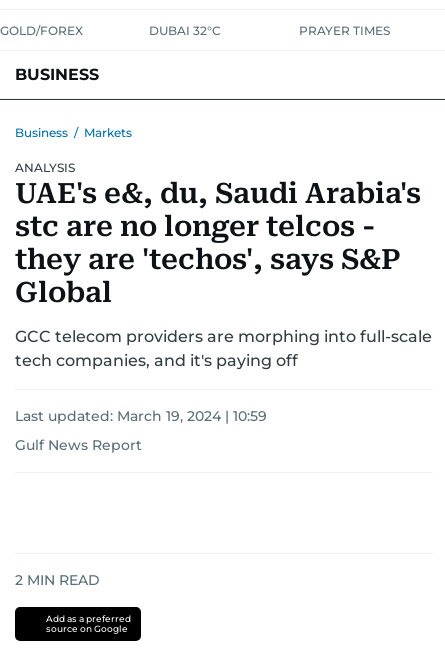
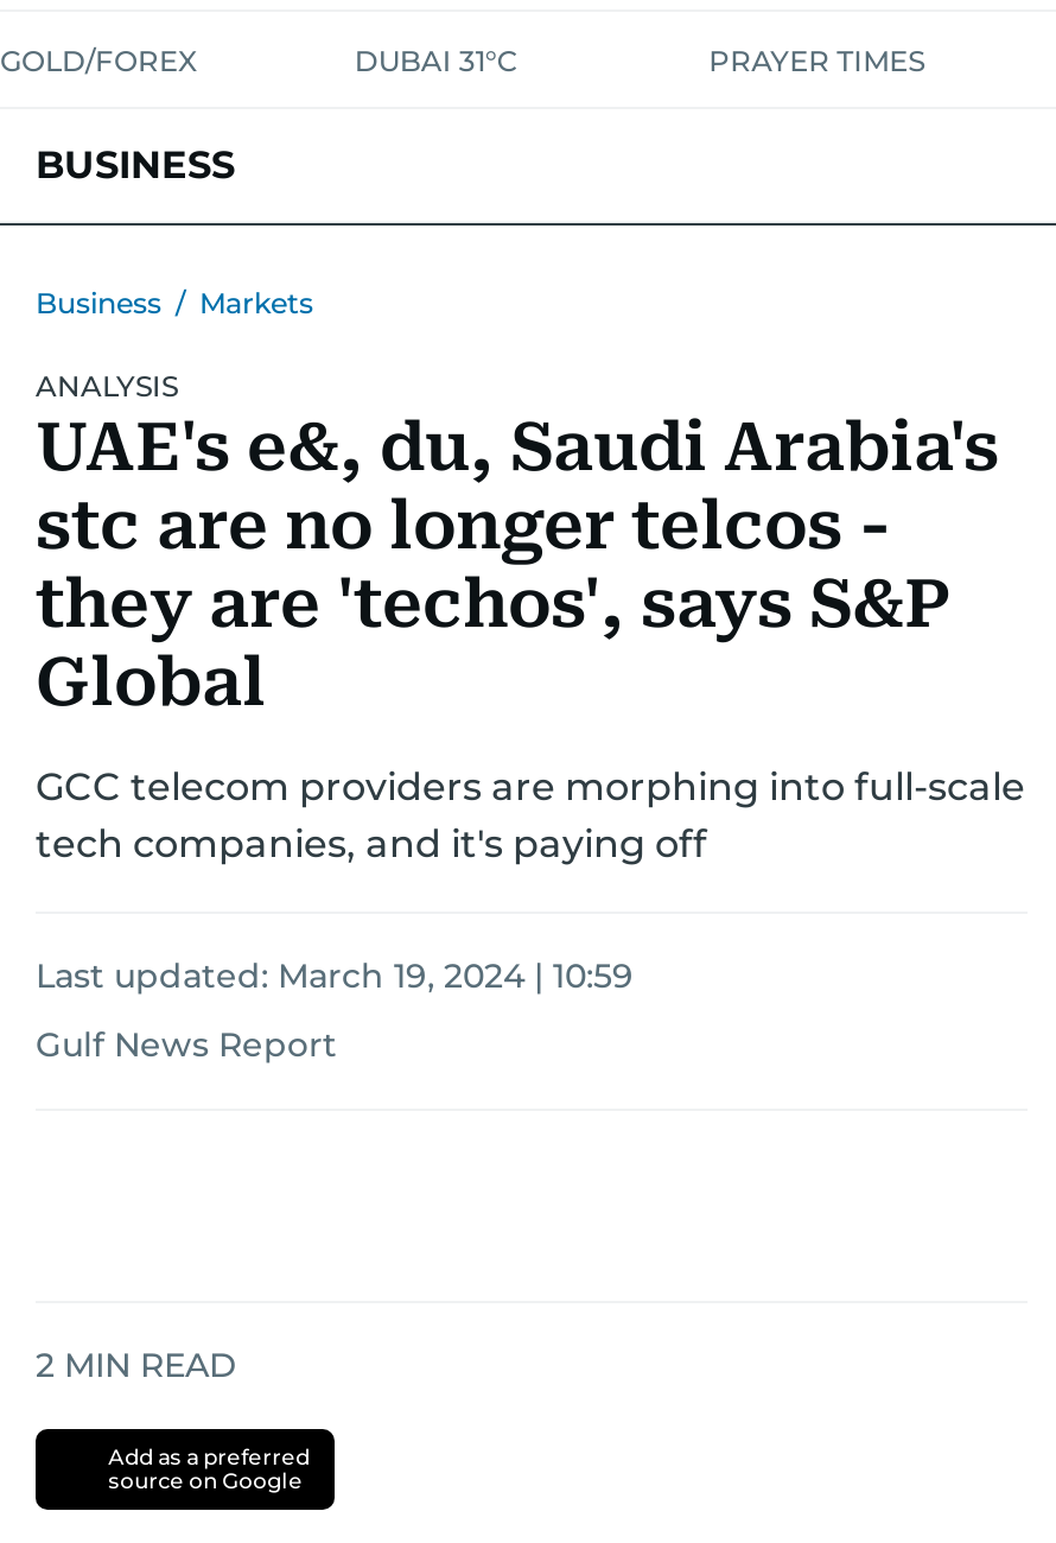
[149,23,221,38] DUBAI 32°C -> [354,43,518,78] DUBAI 31°C

